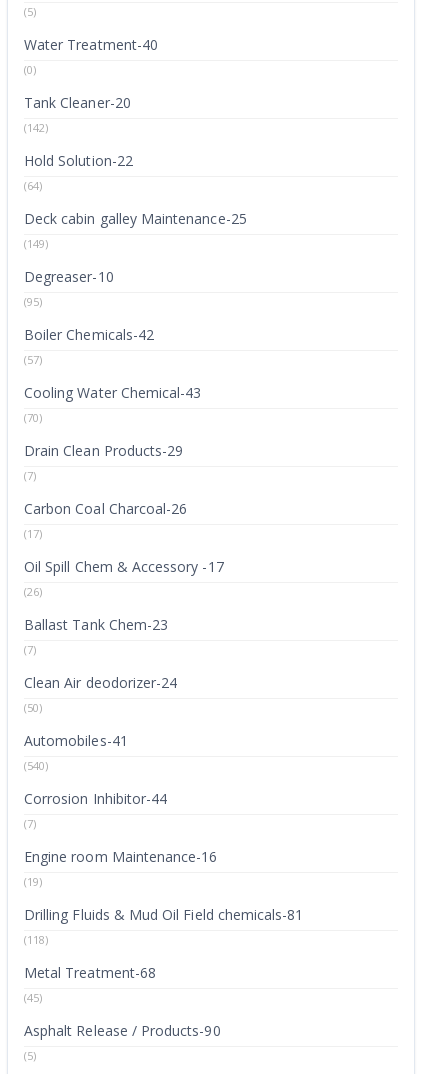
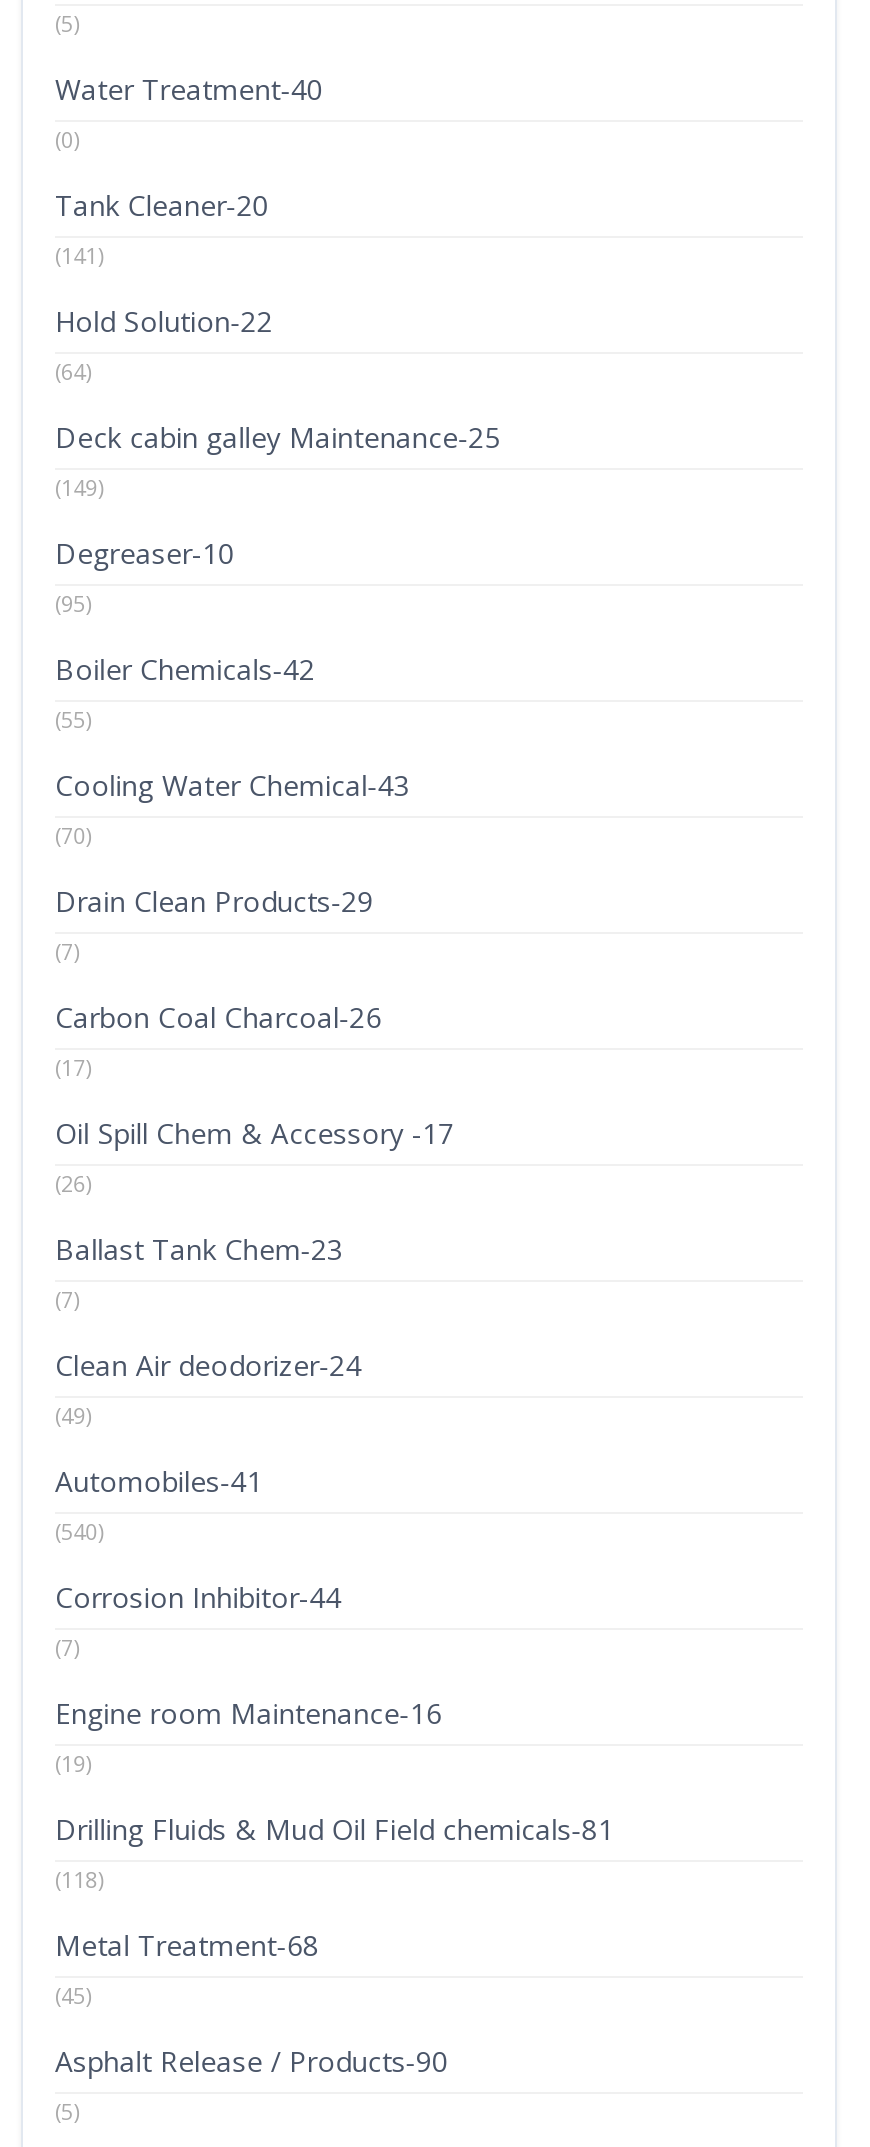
[24,120,48,135] (142) -> [55,240,104,270] (141)
[24,352,42,367] (57) -> [55,704,91,734] (55)
[24,700,42,715] (50) -> [55,1400,91,1430] (49)

